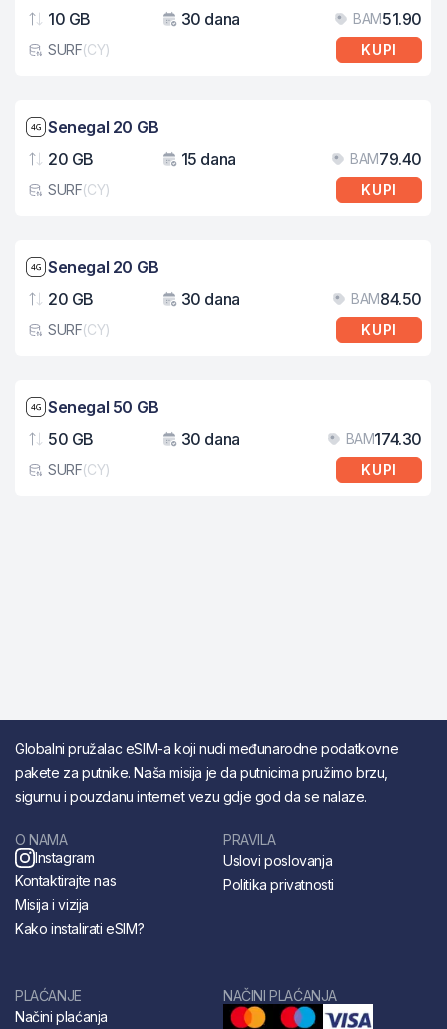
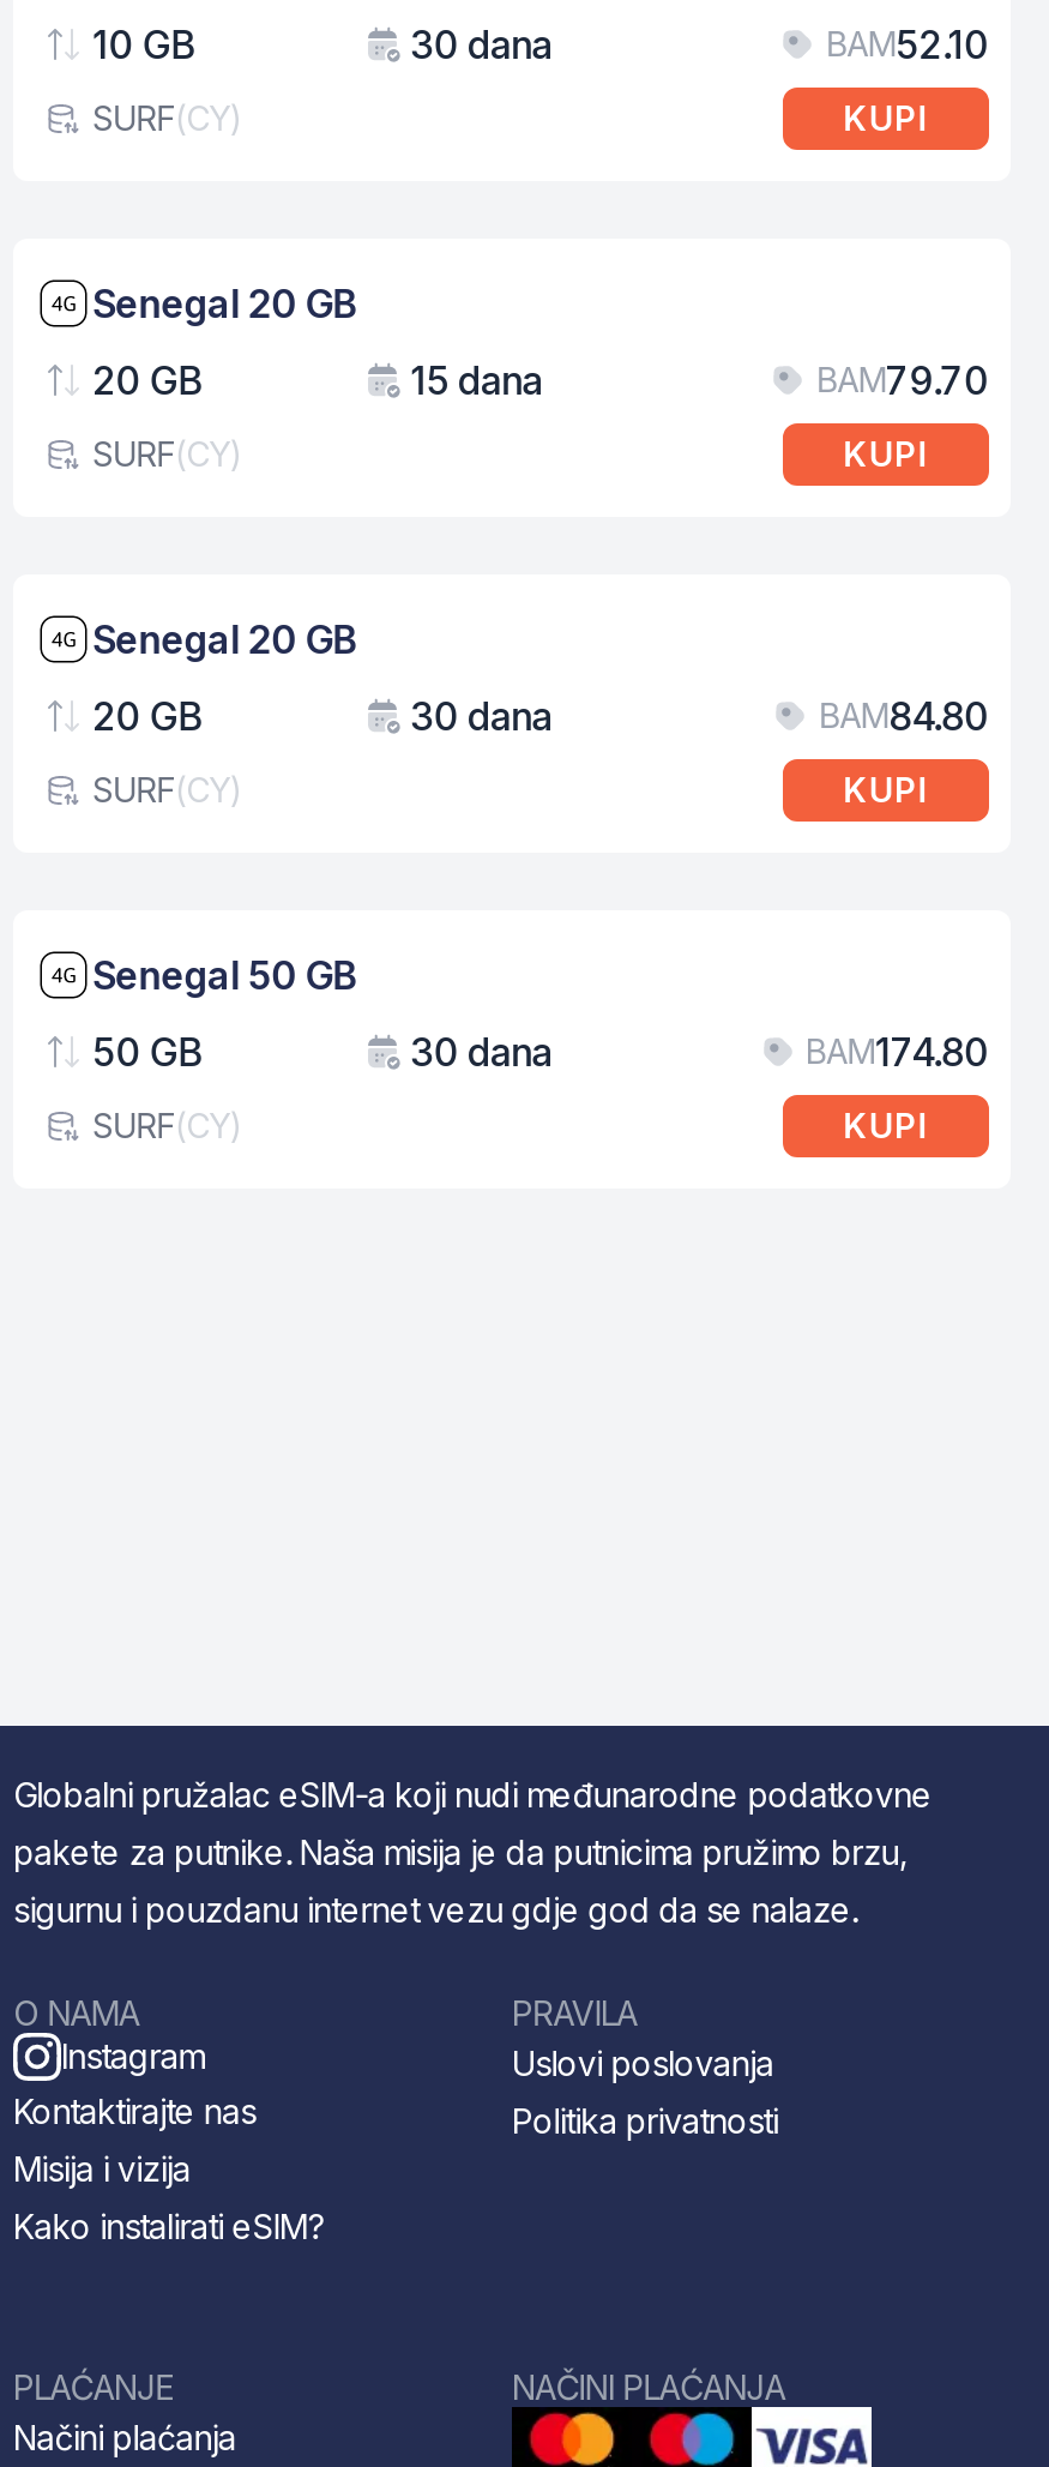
[353,9,422,29] BAM51.90 -> [826,20,989,68] BAM52.10
[350,149,422,169] BAM79.40 -> [817,356,989,404] BAM79.70
[351,289,422,309] BAM84.50 -> [819,692,989,740] BAM84.80
[345,429,422,449] BAM174.30 -> [806,1028,989,1076] BAM174.80

